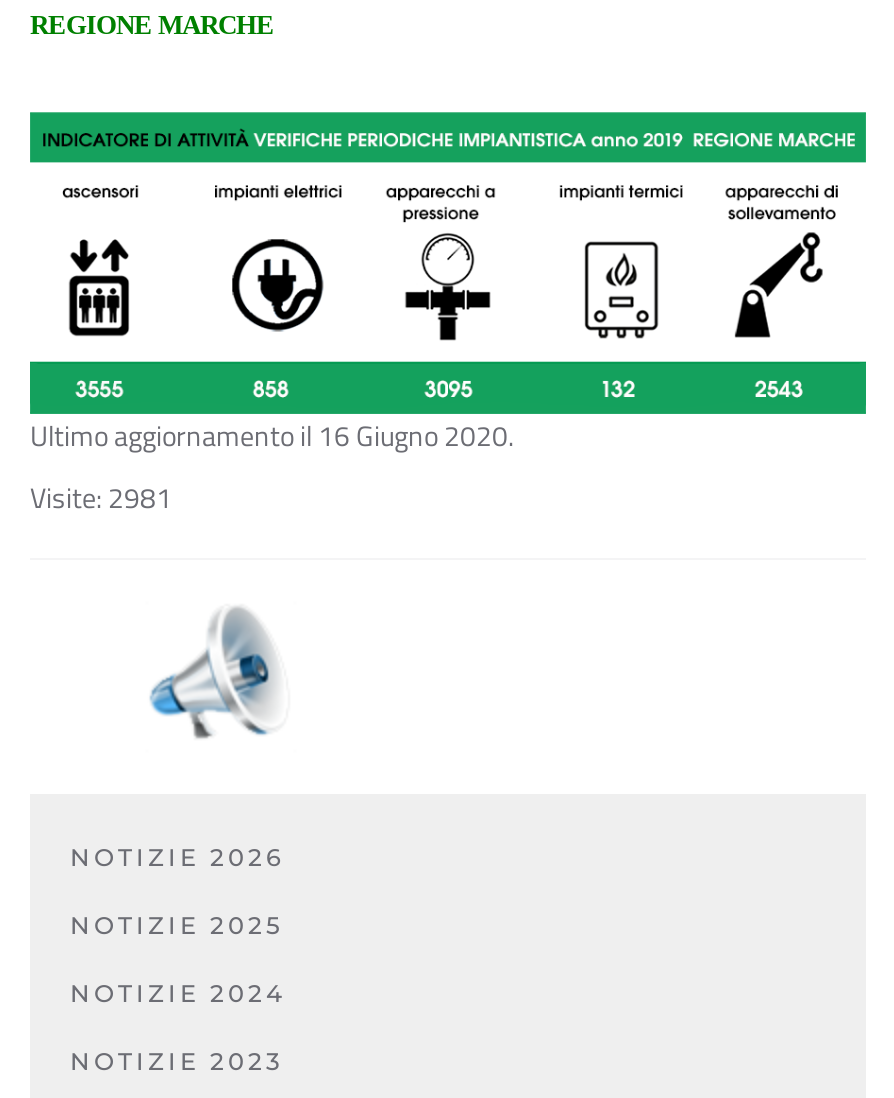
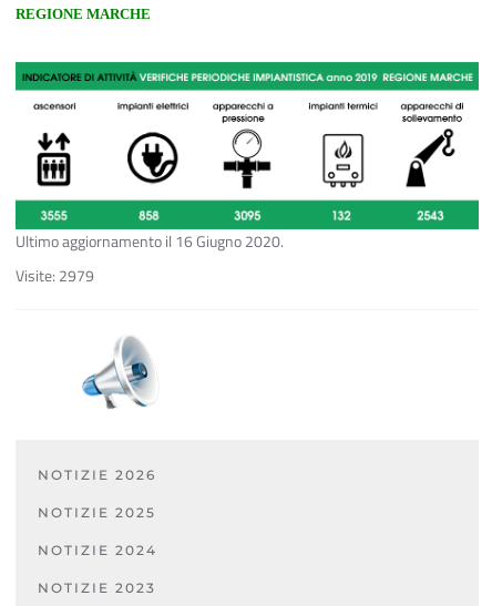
[30,475,172,517] Visite: 2981 -> [16,263,94,286] Visite: 2979

